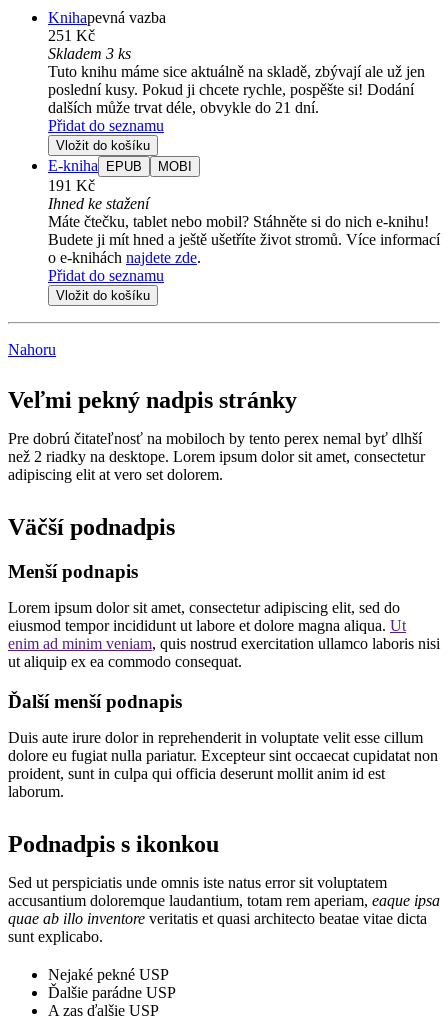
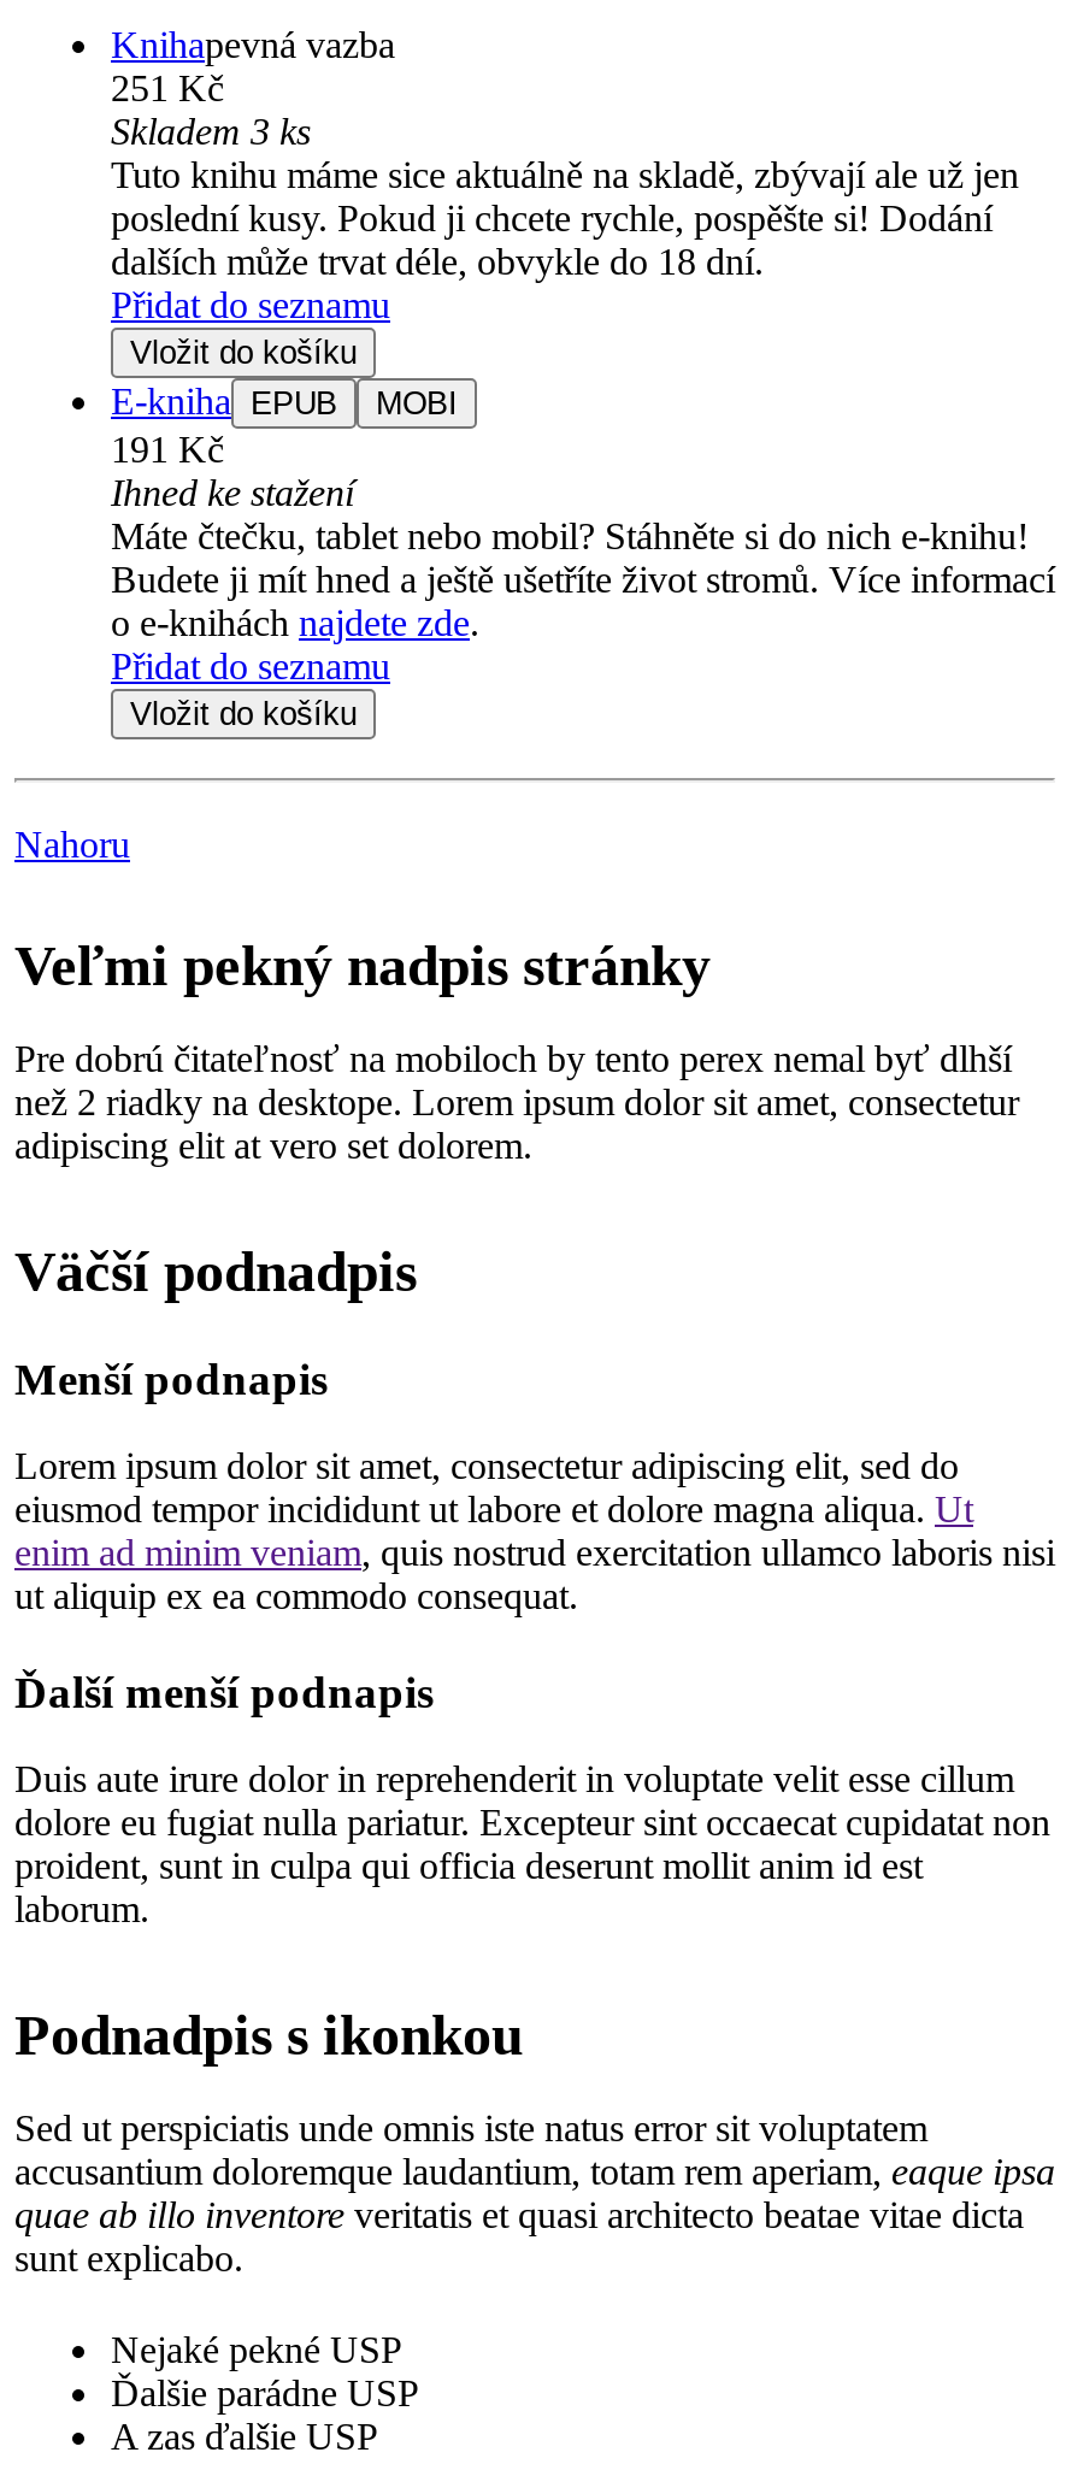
[48,99,319,116] dalších může trvat déle, obvykle do 21 dní. -> [111,242,764,283] dalších může trvat déle, obvykle do 18 dní.

